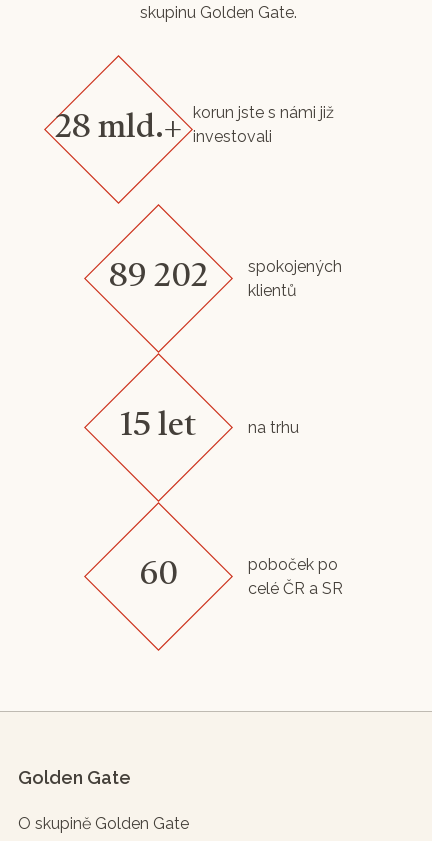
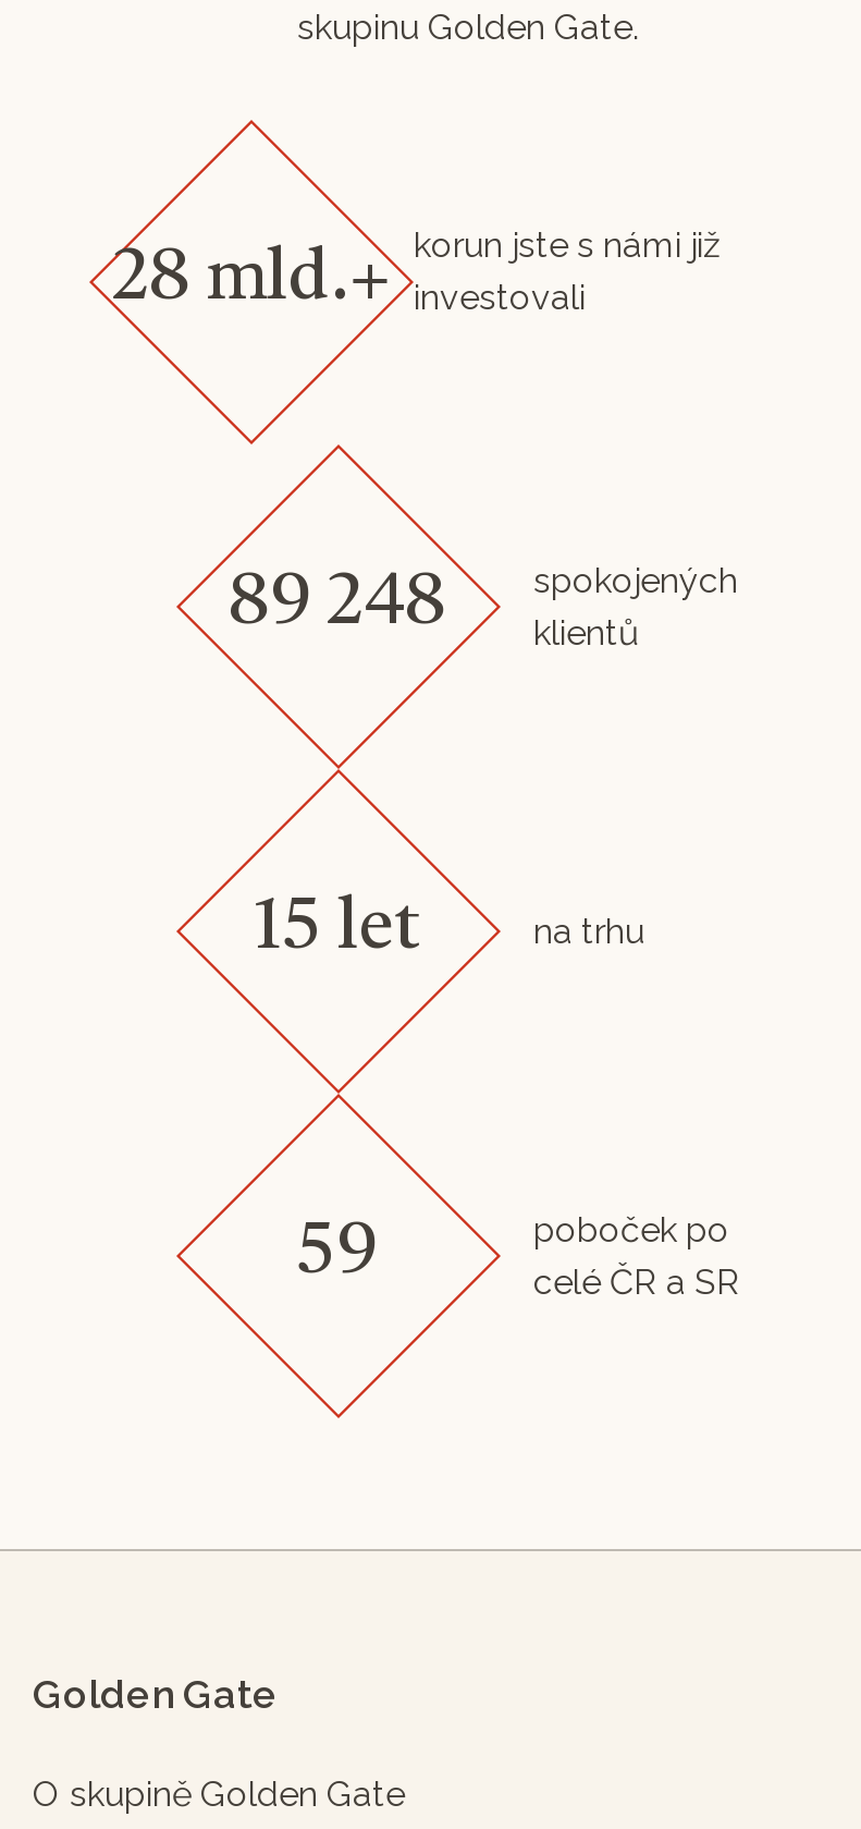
[108,262,207,294] 89 202 -> [229,571,446,641] 89 248
[138,560,177,592] 60 -> [297,1220,378,1290] 59

